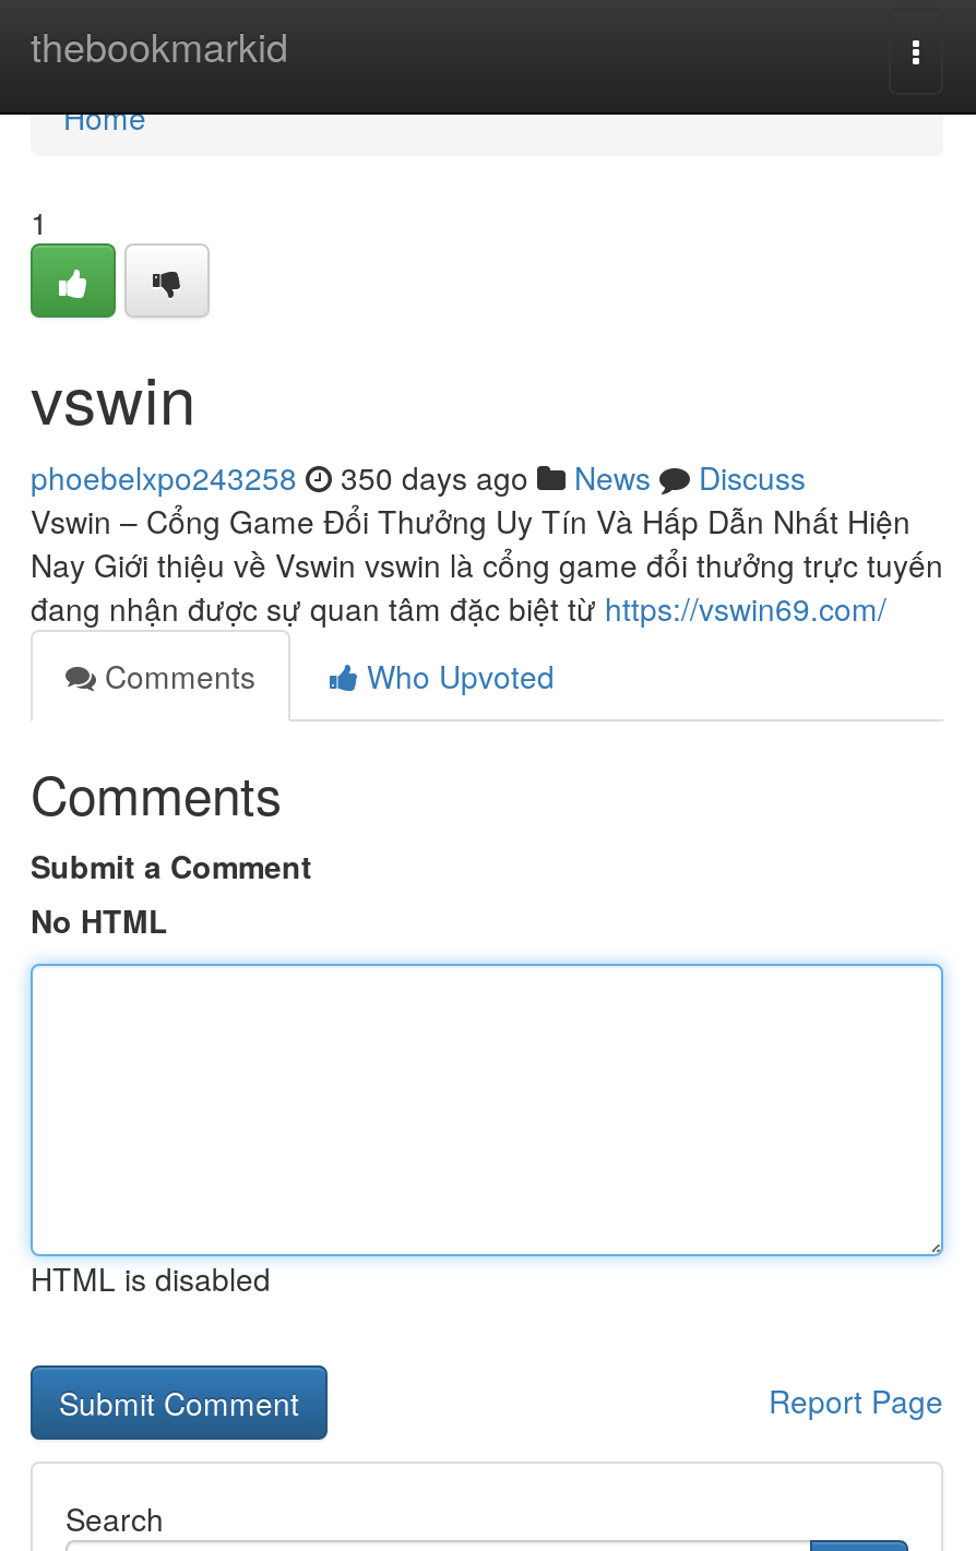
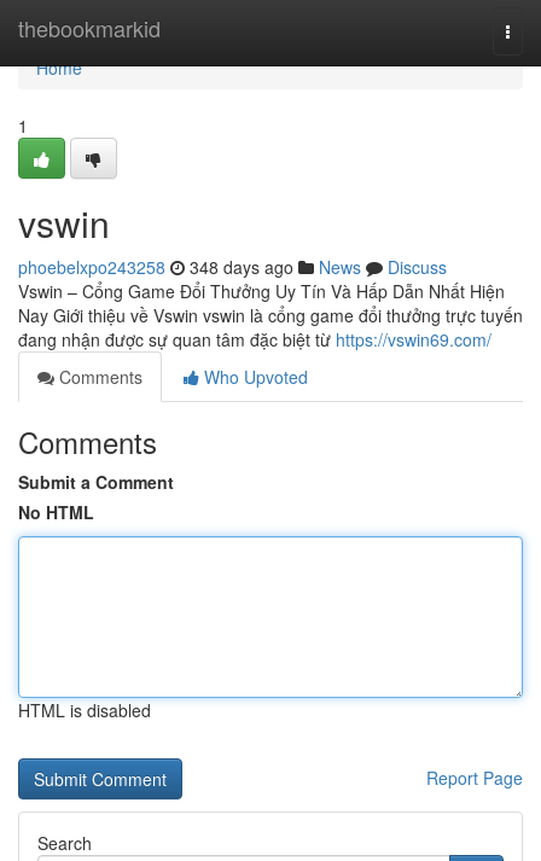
[31,455,806,499] phoebelxpo243258 350 days ago News Discuss -> [18,255,447,279] phoebelxpo243258 348 days ago News Discuss

